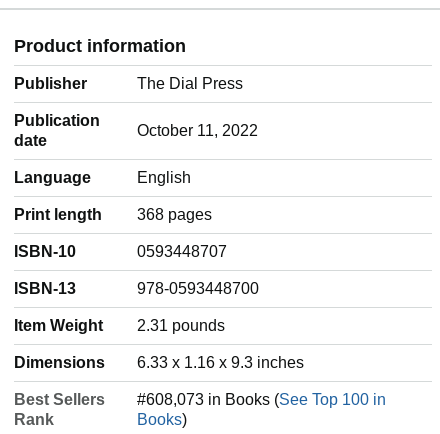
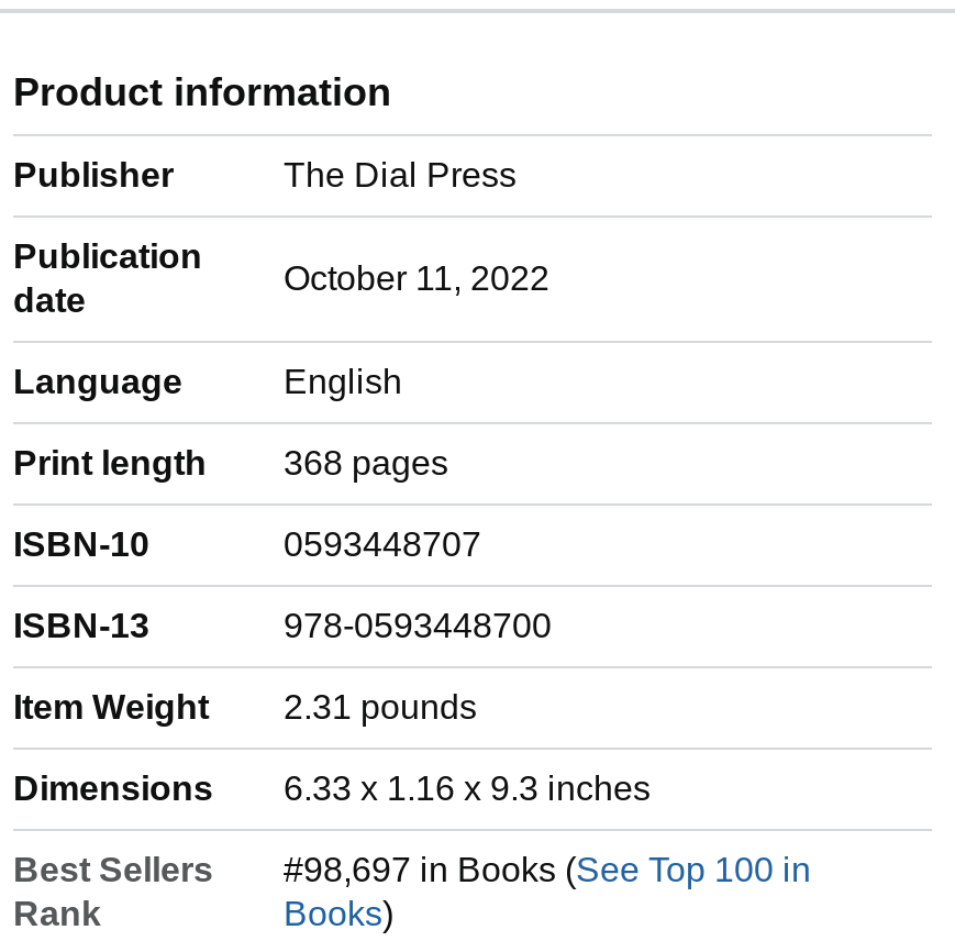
[137,390,386,407] #608,073 in Books (See Top 100 in -> [284,850,811,887] #98,697 in Books (See Top 100 in

